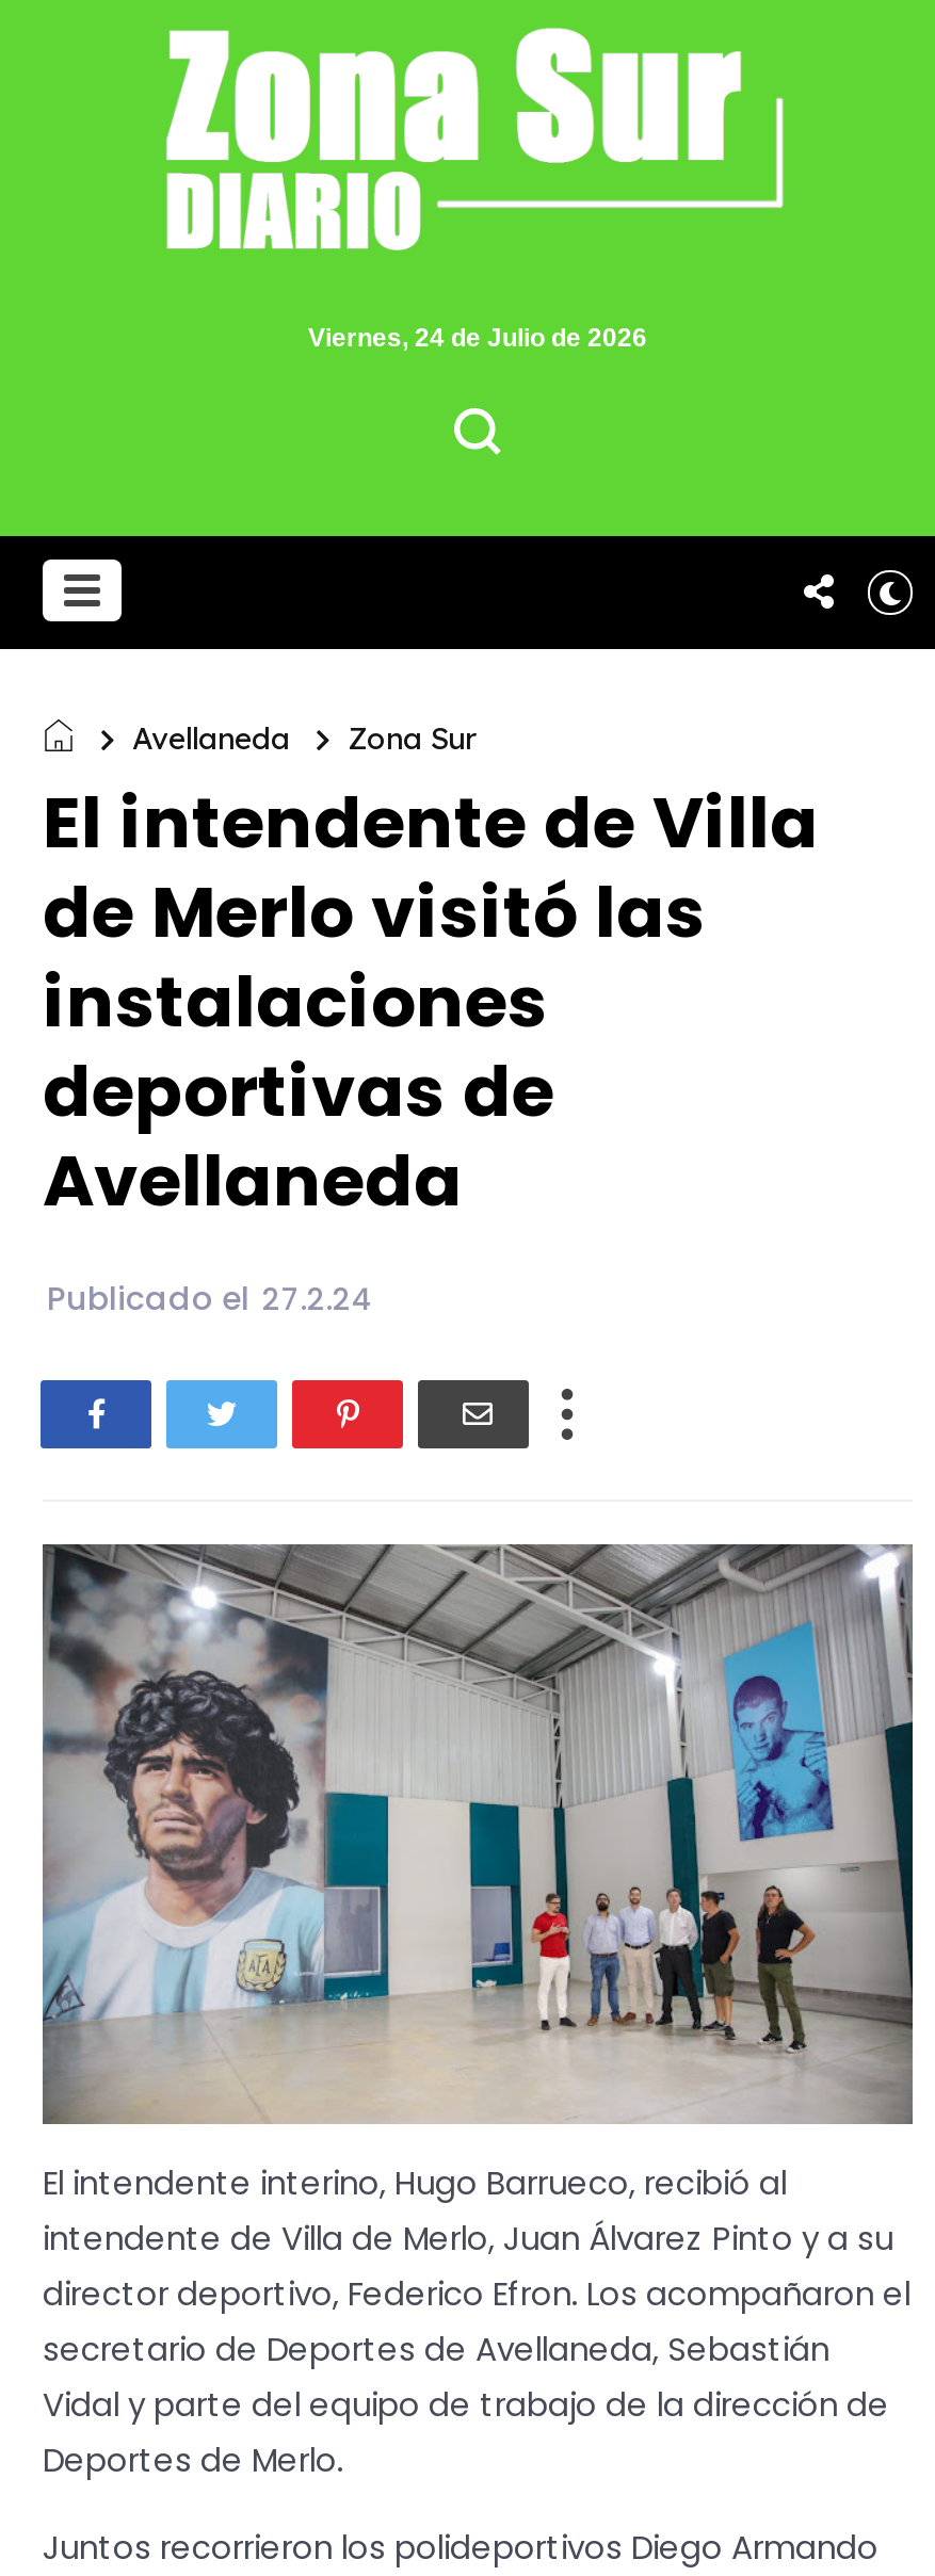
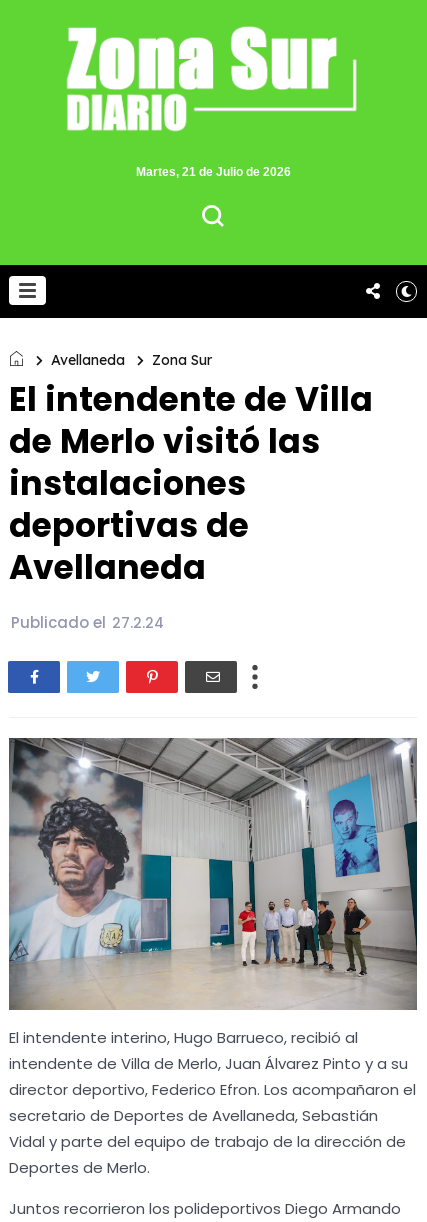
[308,323,647,353] Viernes, 24 de Julio de 2026 -> [135,165,290,179] Martes, 21 de Julio de 2026

